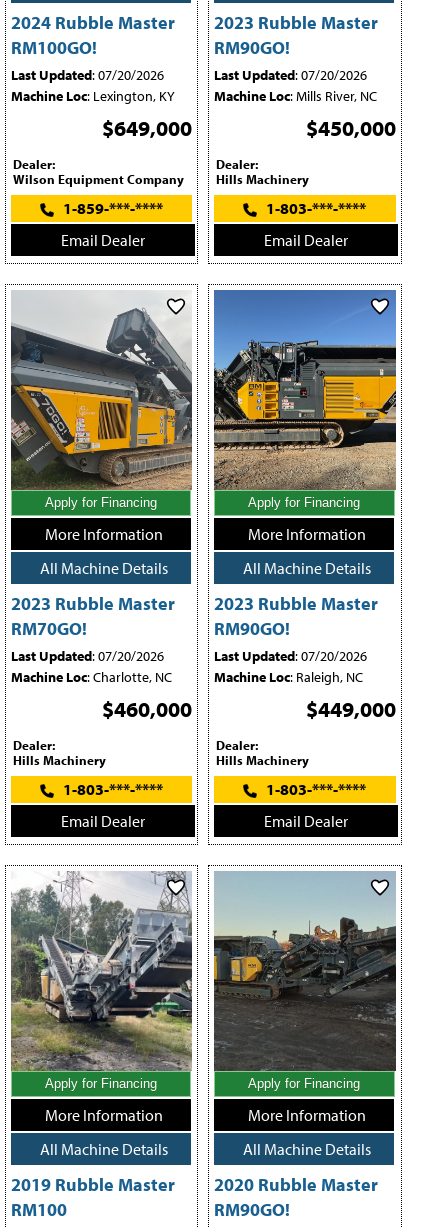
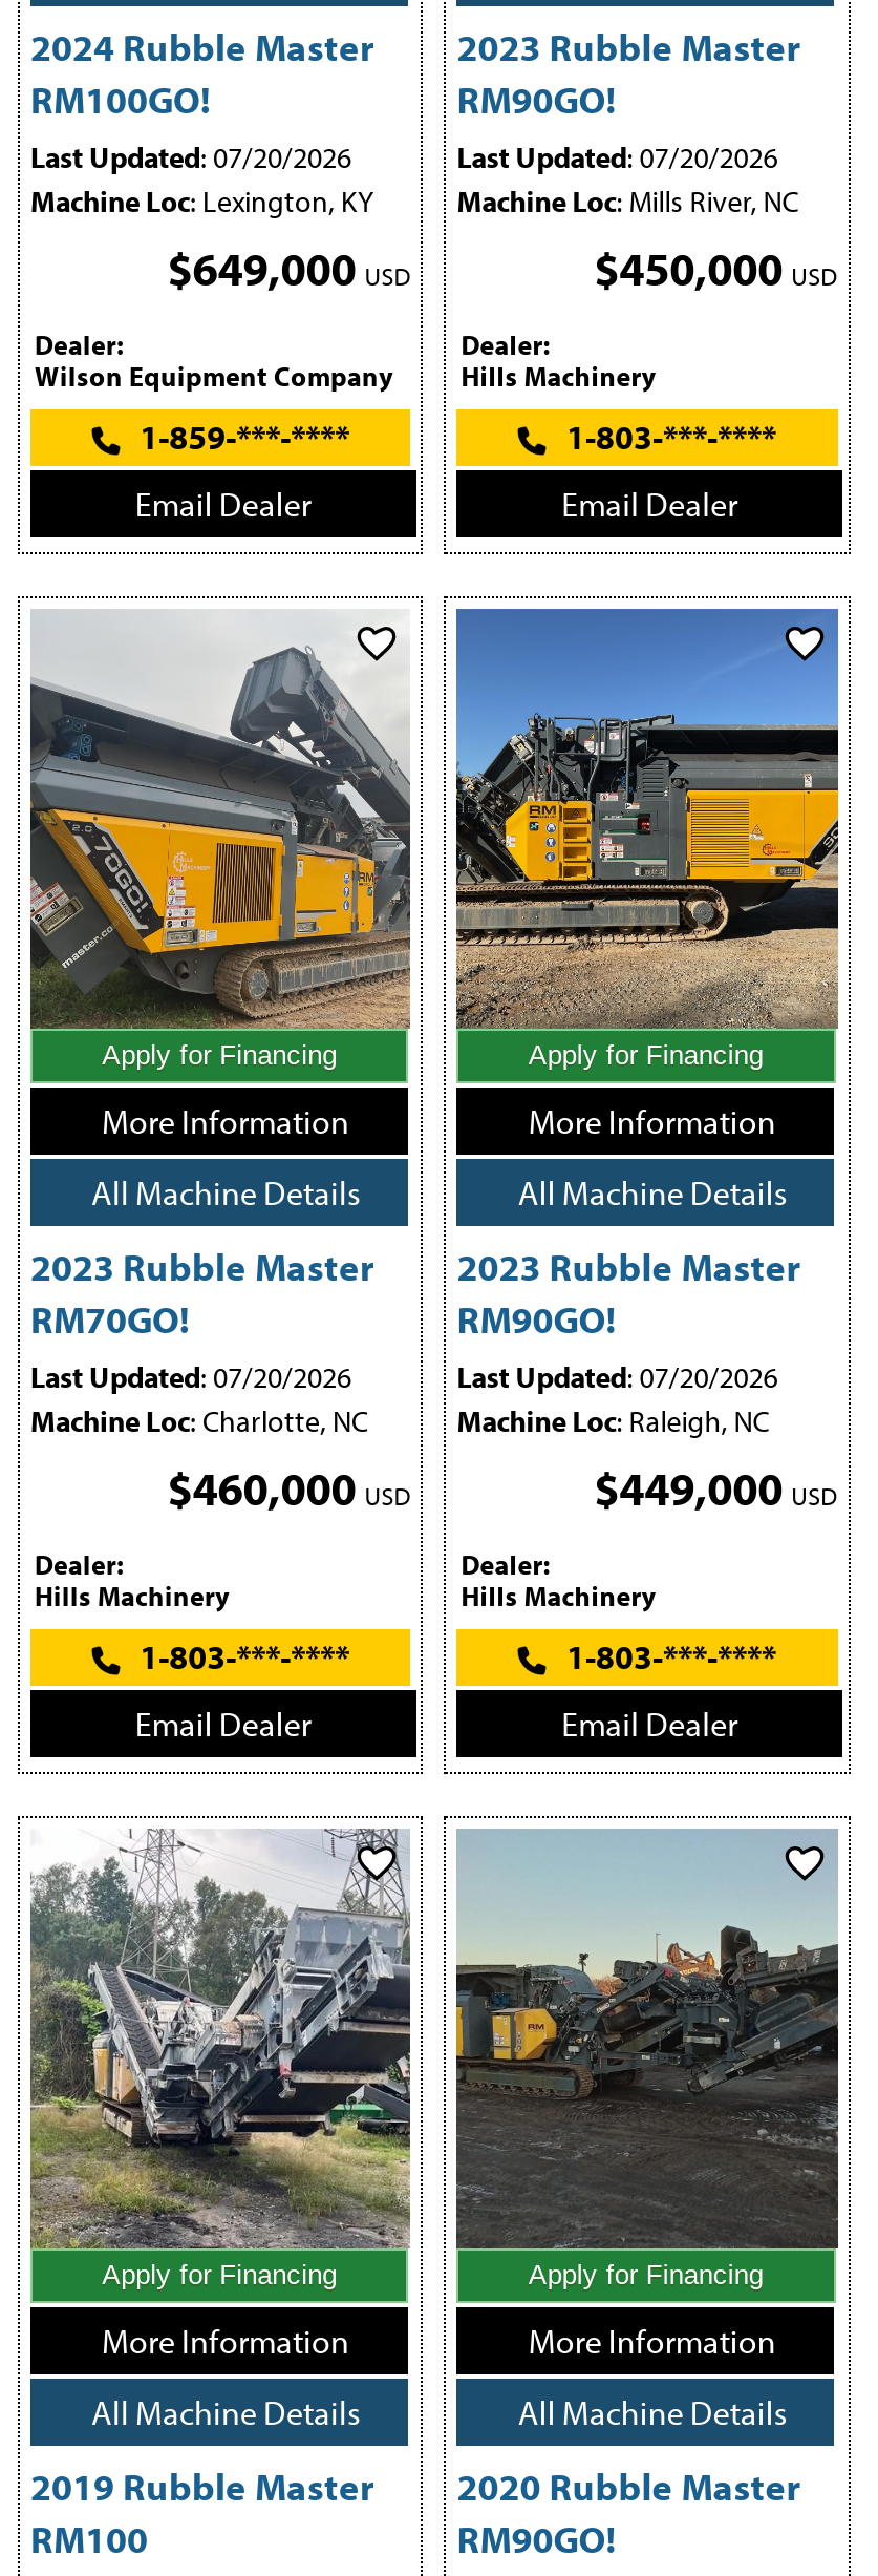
[102,114,192,142] $649,000 -> [167,240,411,298] $649,000 USD
[306,114,396,142] $450,000 -> [594,240,837,298] $450,000 USD
[102,695,192,723] $460,000 -> [167,1460,411,1518] $460,000 USD
[306,695,396,723] $449,000 -> [594,1460,837,1518] $449,000 USD

